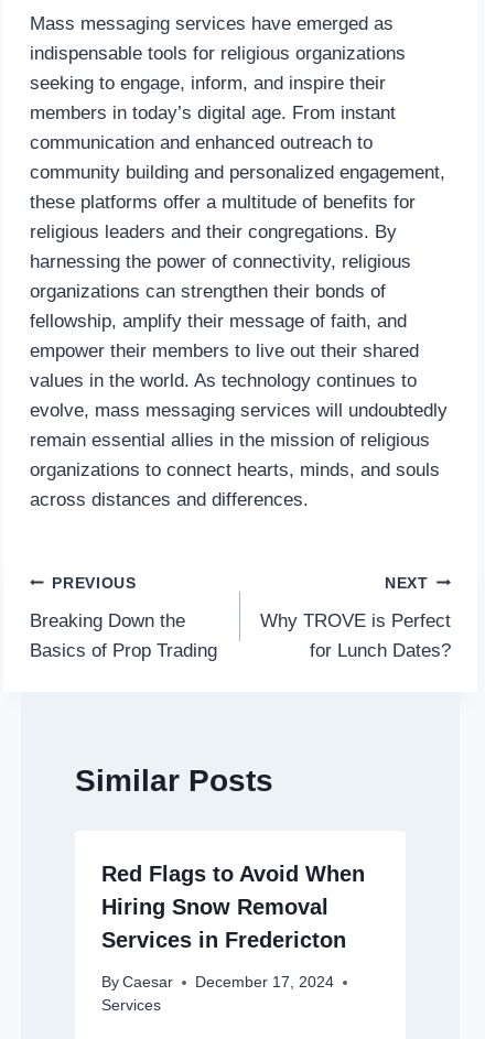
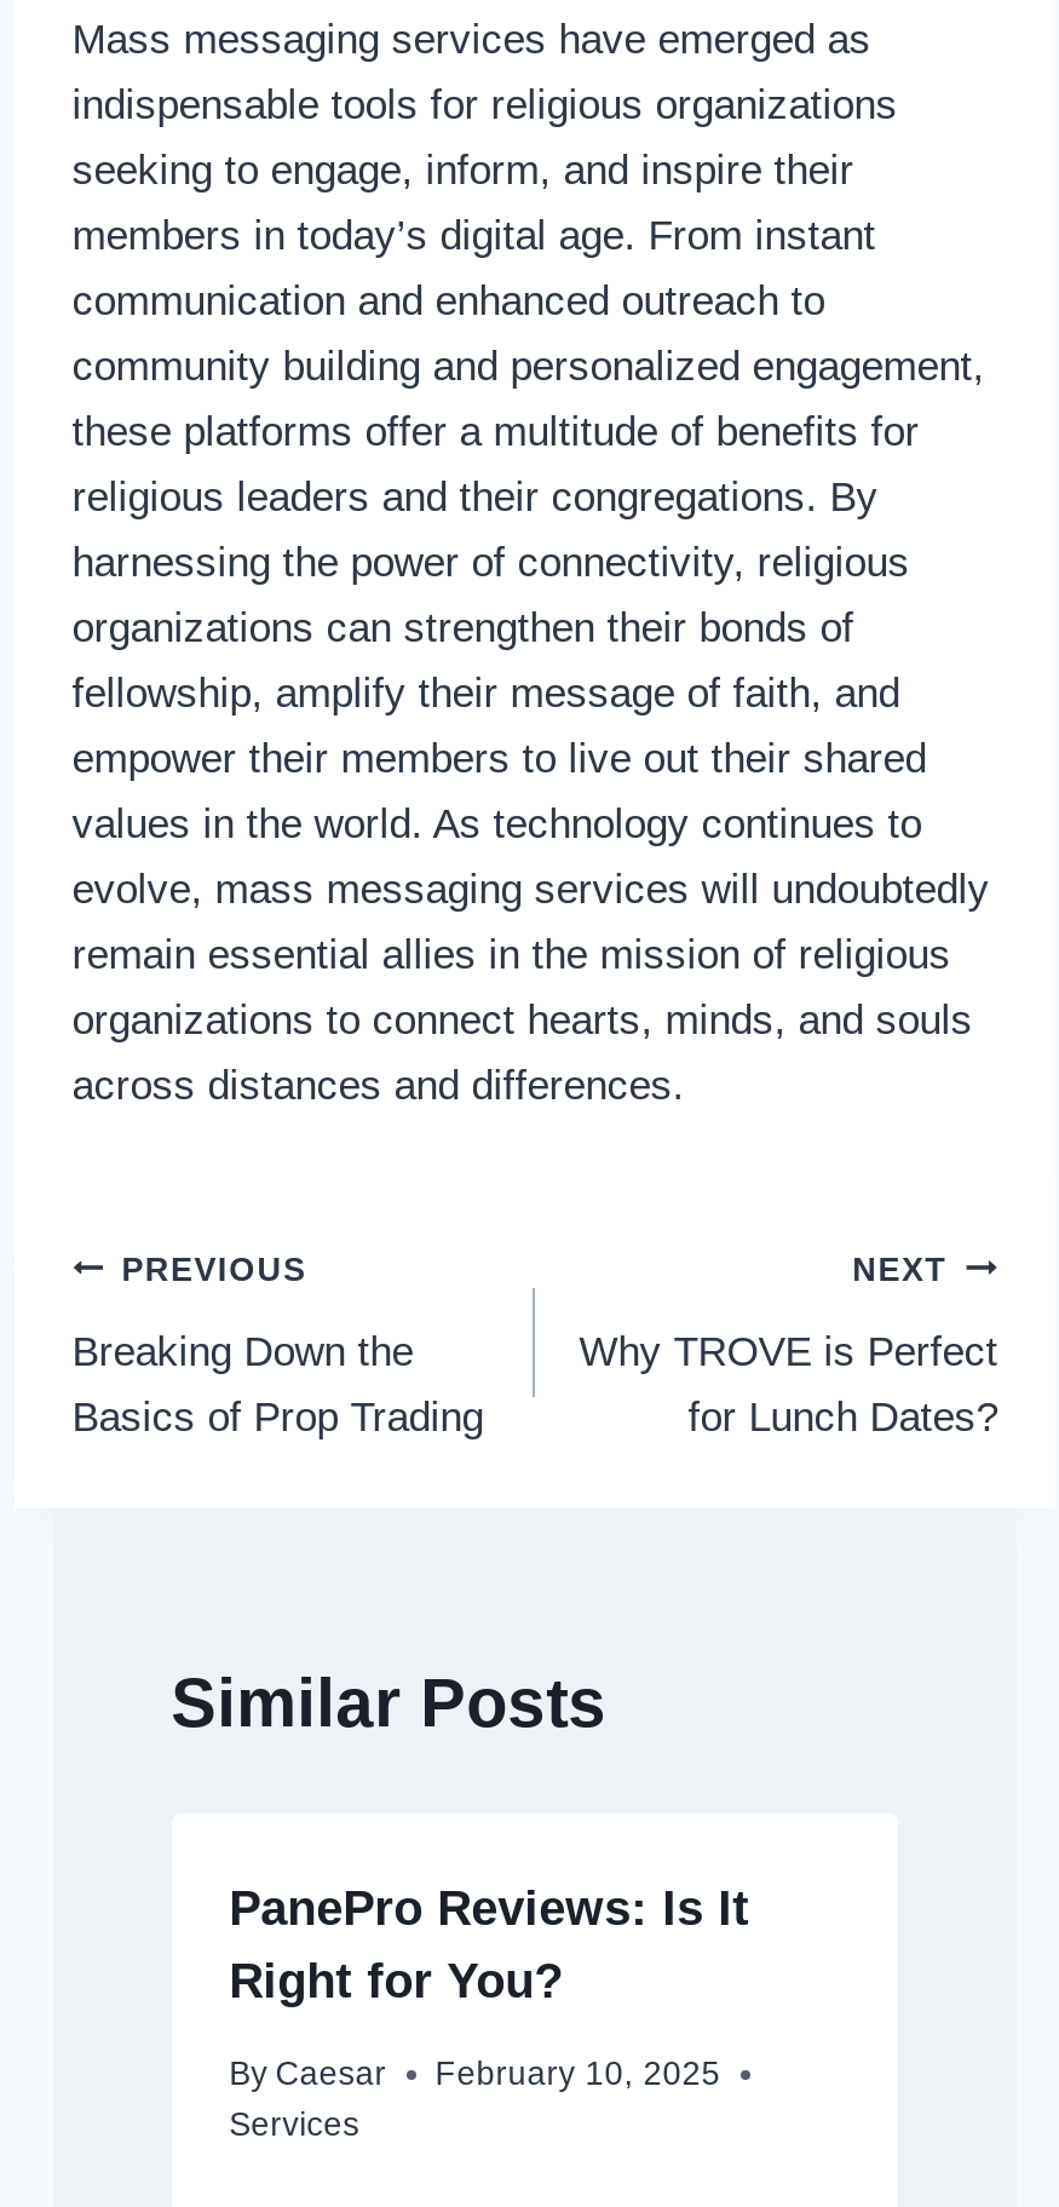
[101,861,364,951] Red Flags to Avoid When | Hiring Snow Removal | Services in Fredericton -> [229,1880,749,2006] PanePro Reviews: Is It | Right for You?
[101,974,334,991] By Caesar December 17, 2024 -> [229,2056,721,2092] By Caesar February 10, 2025

